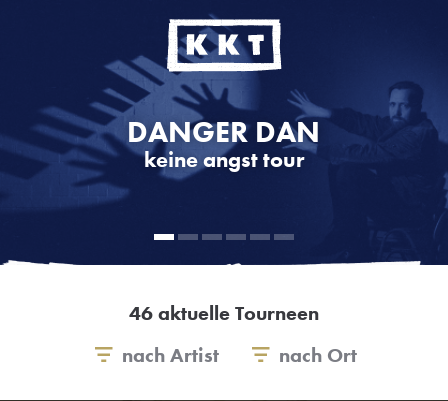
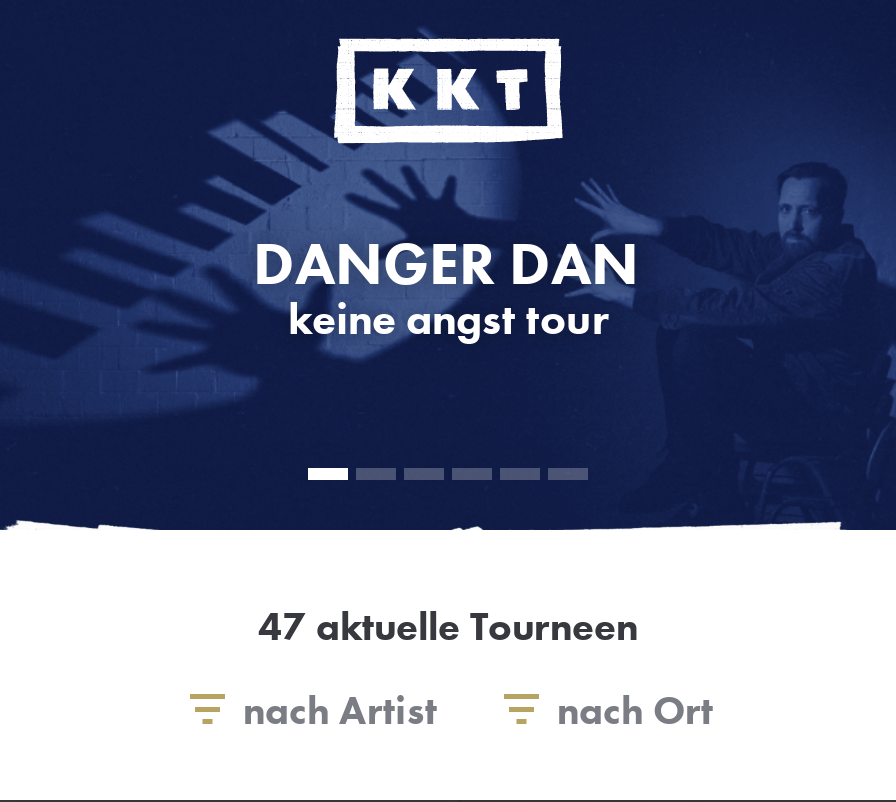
[129,300,319,325] 46 aktuelle Tourneen -> [258,600,638,650] 47 aktuelle Tourneen

